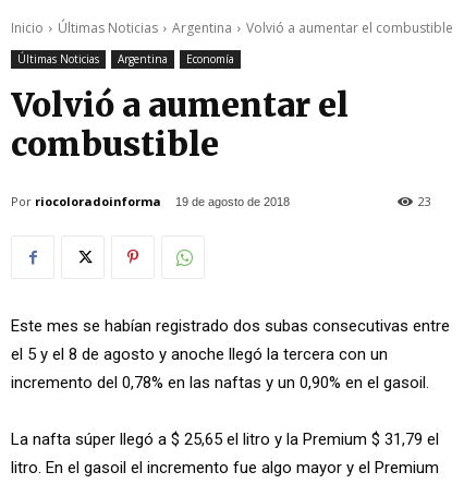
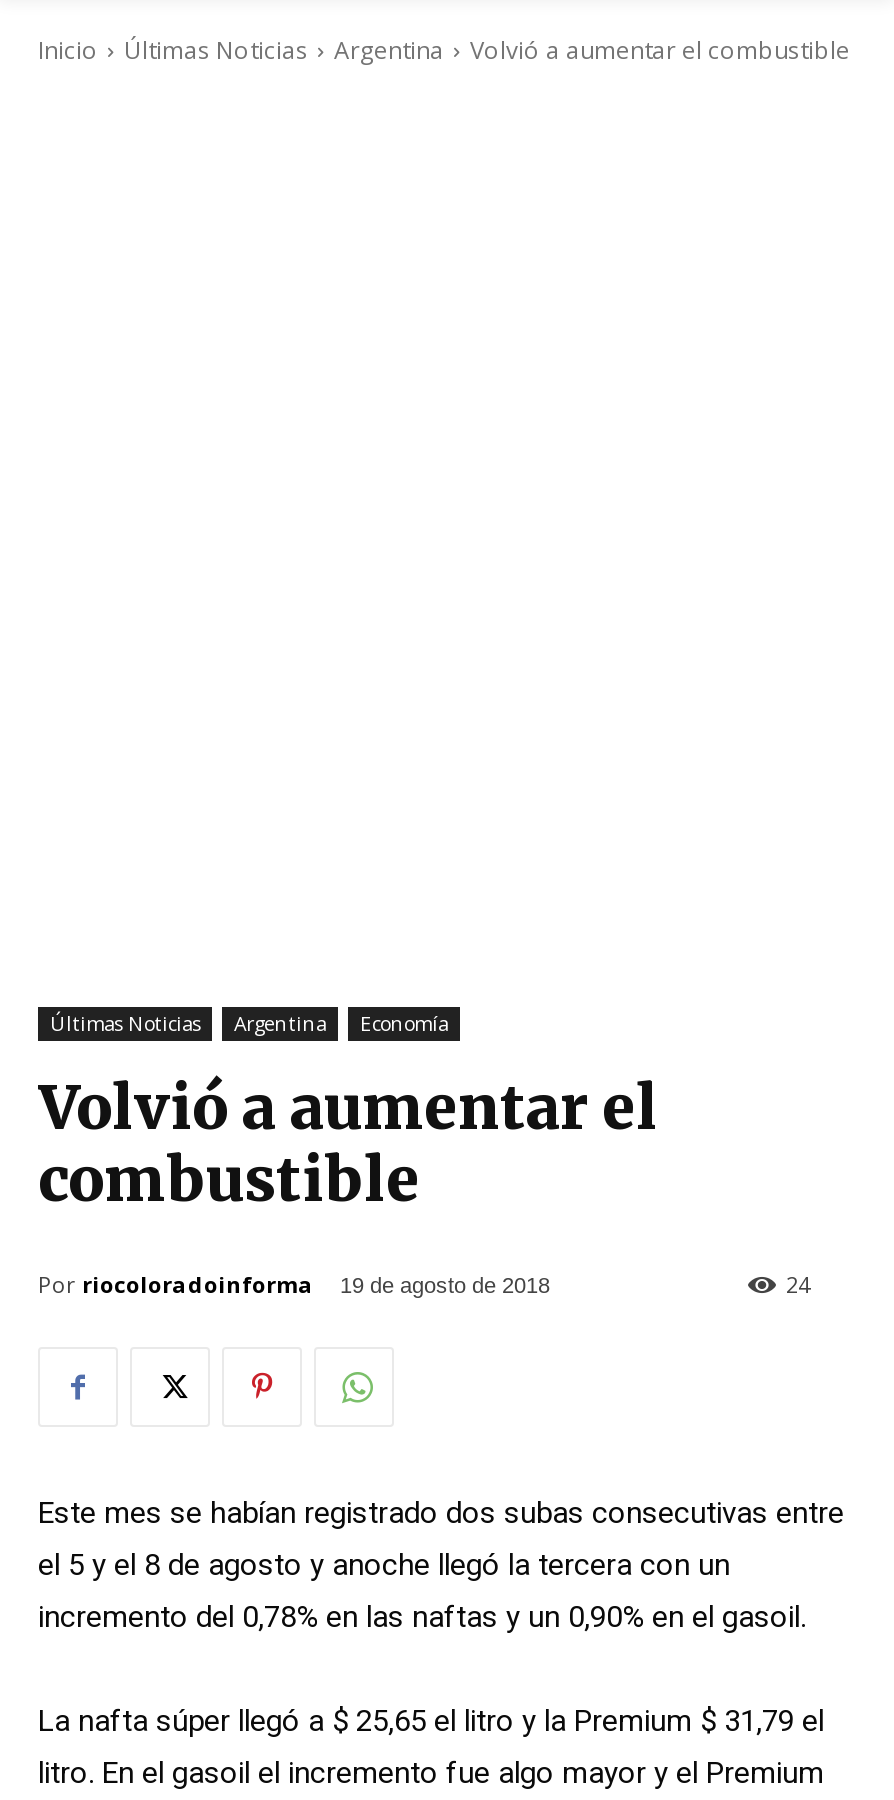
[418,193,431,209] 23 -> [786,1269,810,1299] 24

